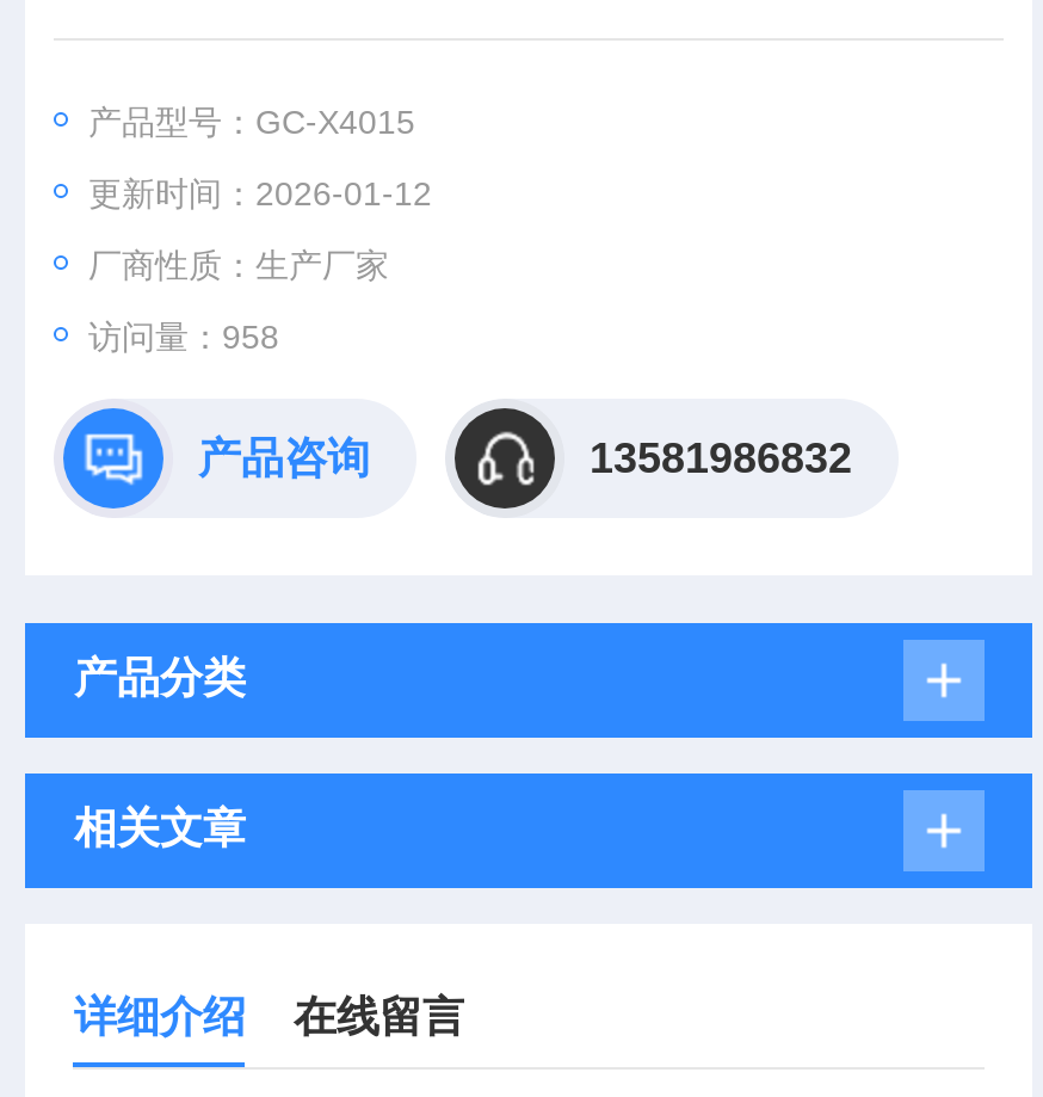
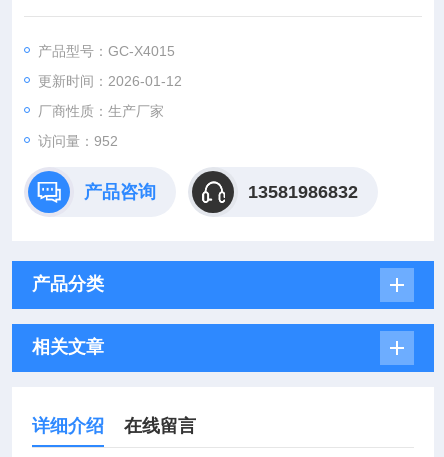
[88,318,279,356] 访问量：958 -> [38,133,118,149] 访问量：952

